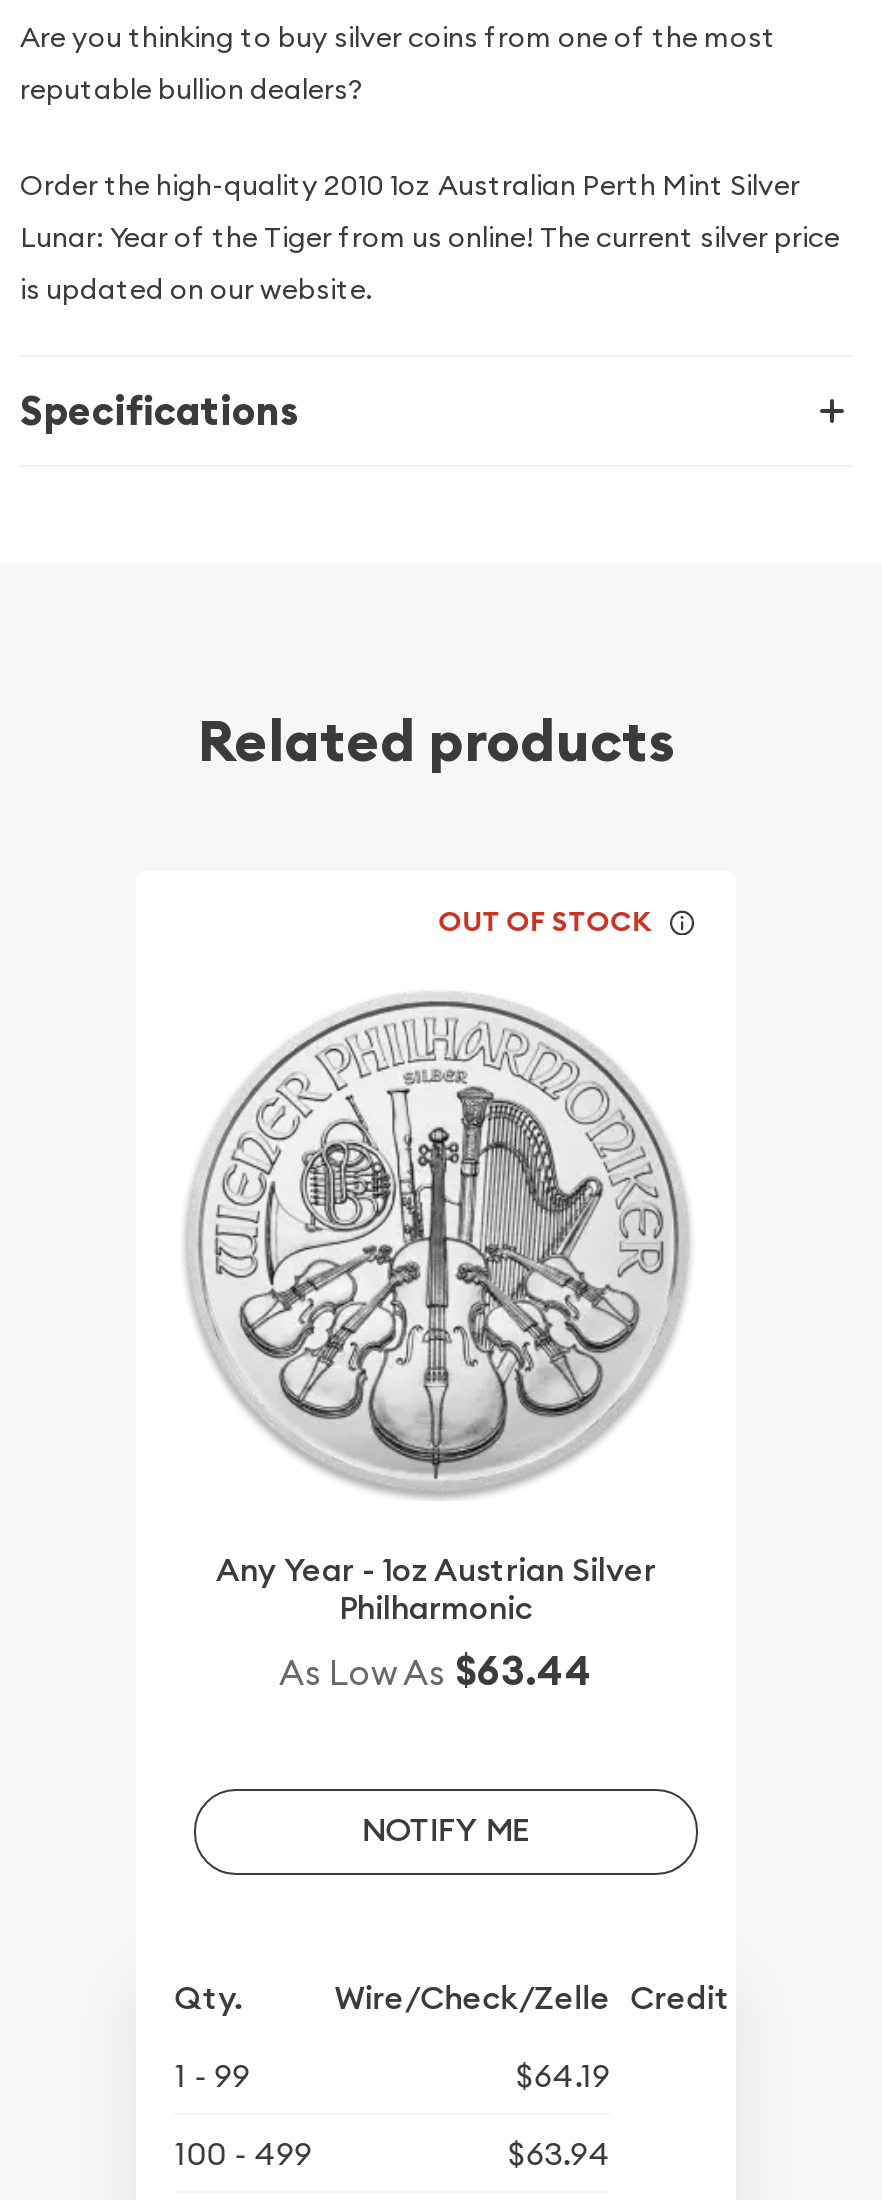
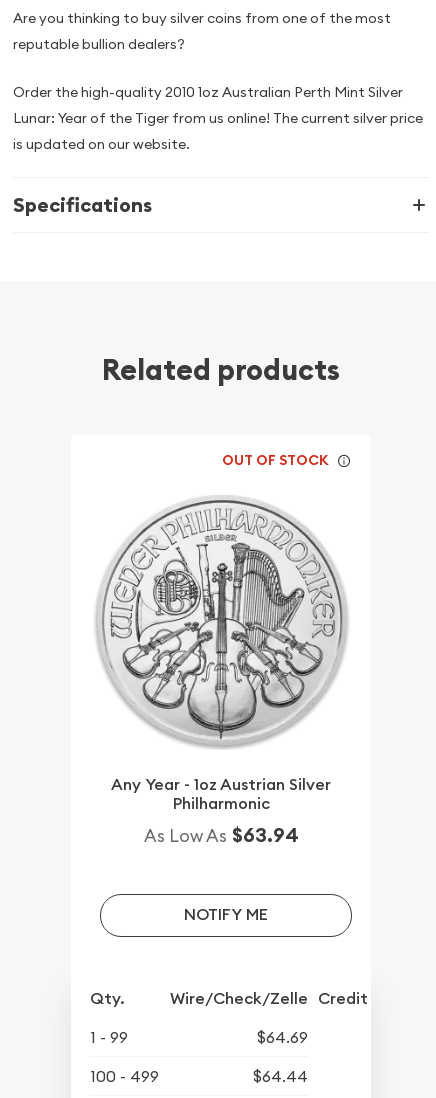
[279,1645,593,1697] As Low As $63.44 -> [143,822,298,848] As Low As $63.94
[516,2055,610,2095] $64.19 -> [257,1027,308,1047] $64.69
[508,2133,610,2173] $63.94 -> [253,1066,308,1086] $64.44

